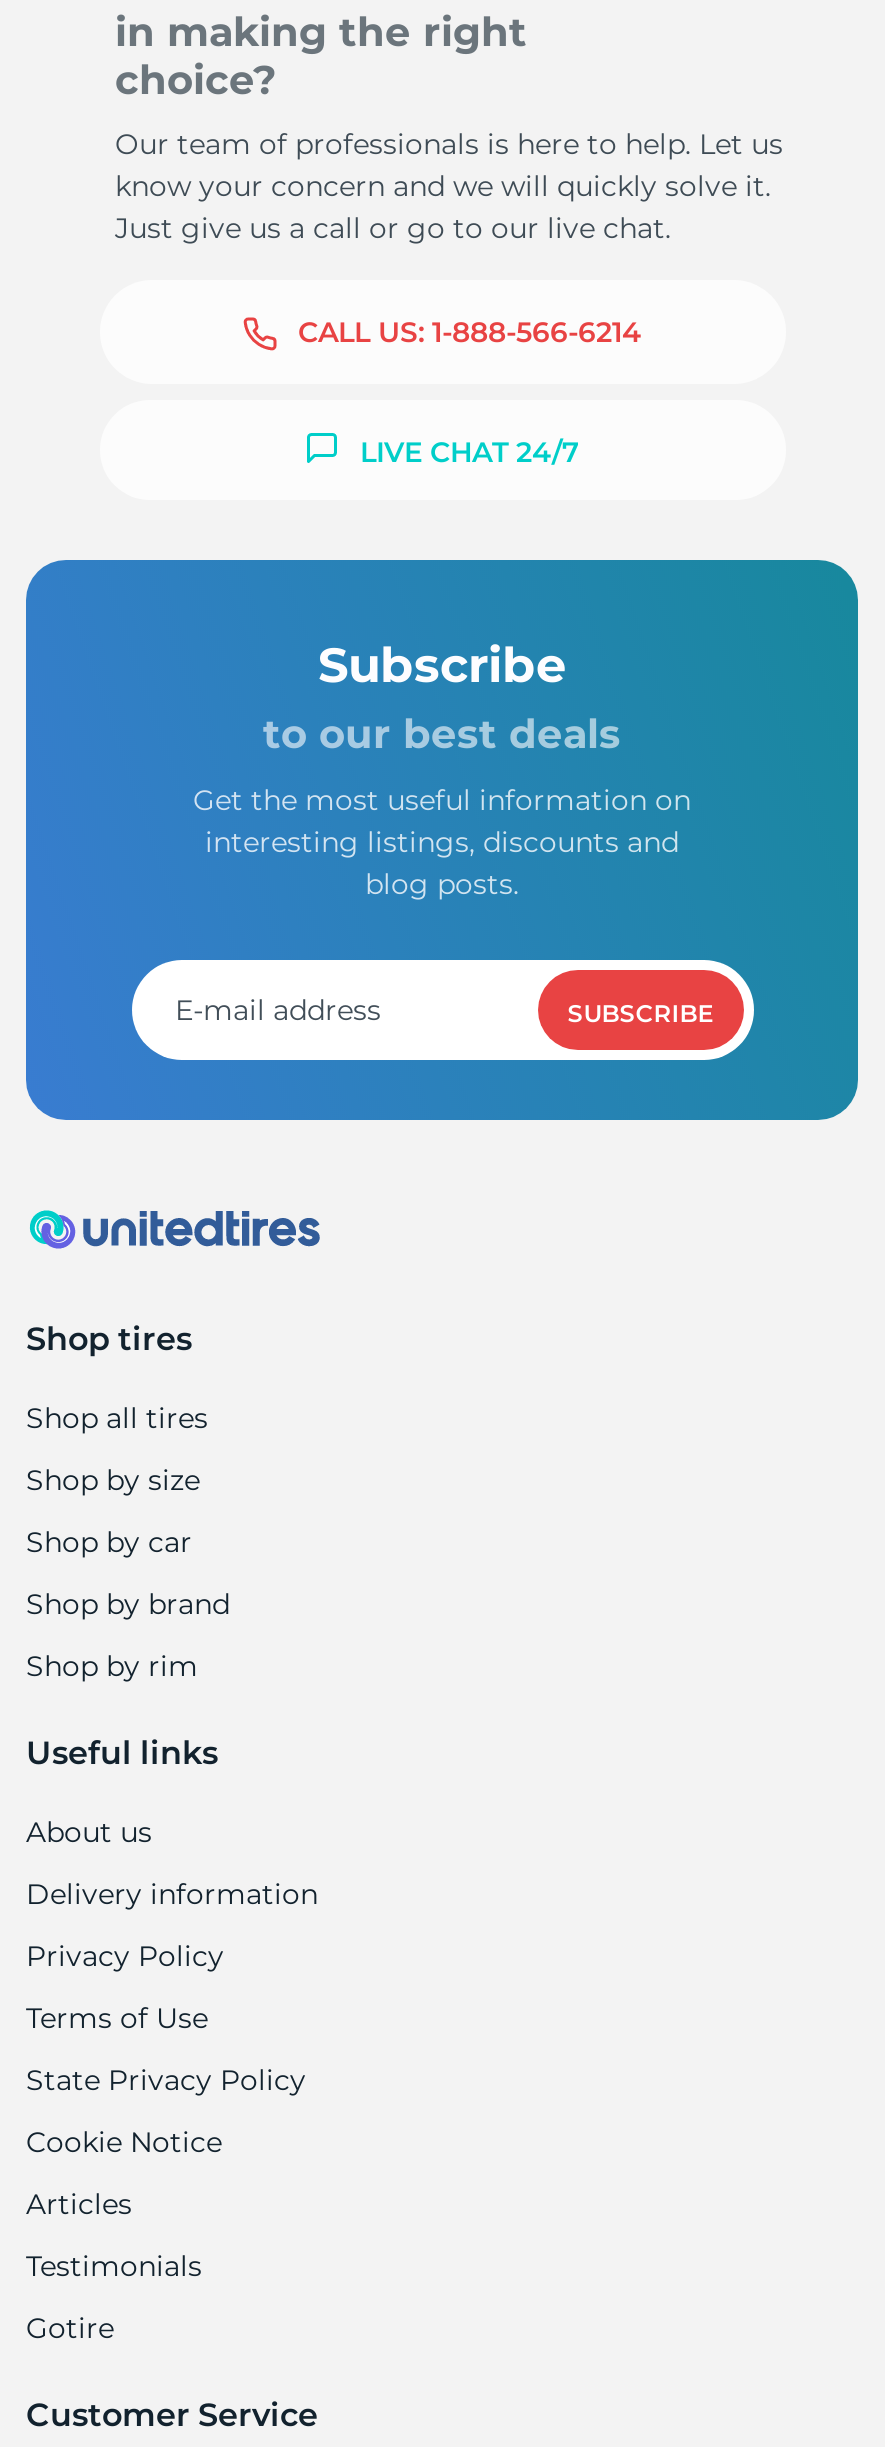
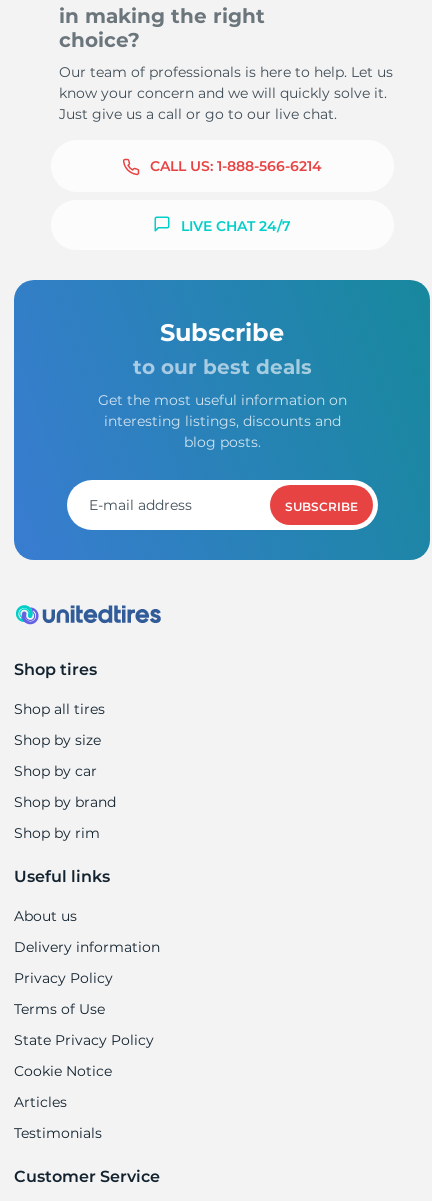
[26,2311,114,2347] Gotire -> none

